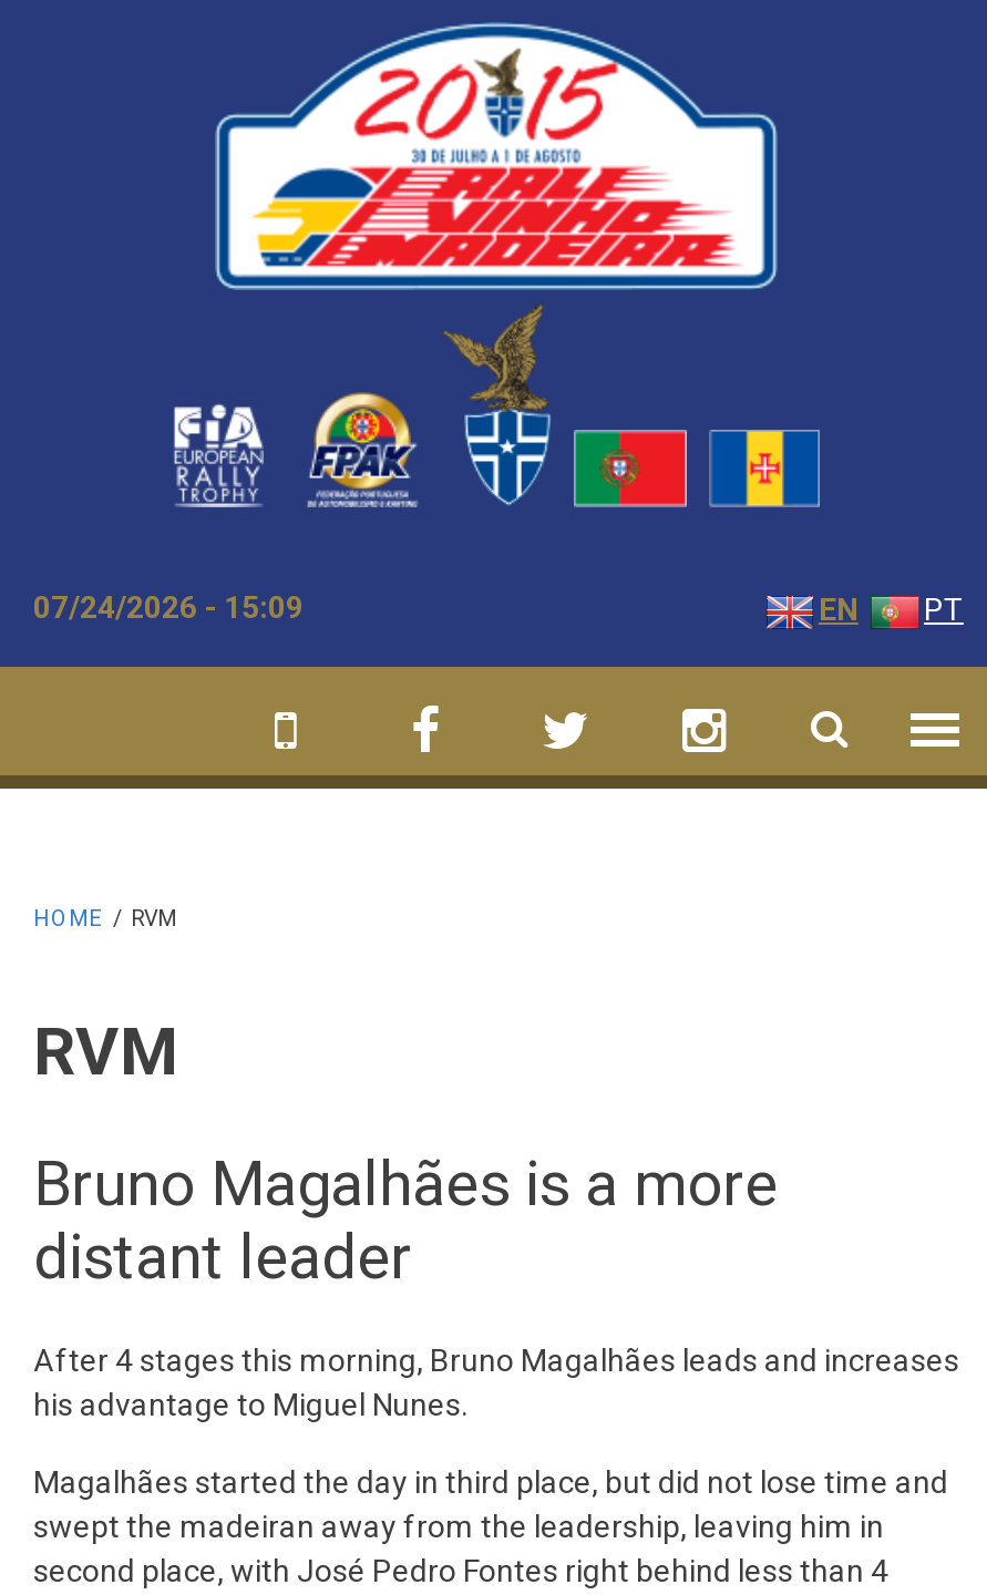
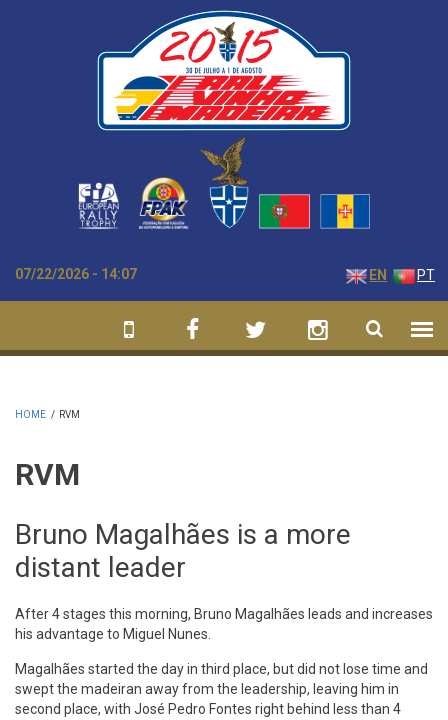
[33,589,304,625] 07/24/2026 - 15:09 -> [15,266,137,282] 07/22/2026 - 14:07

